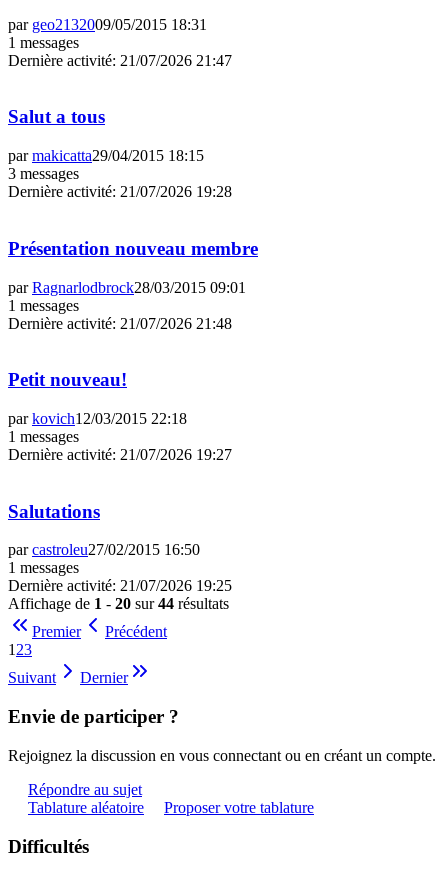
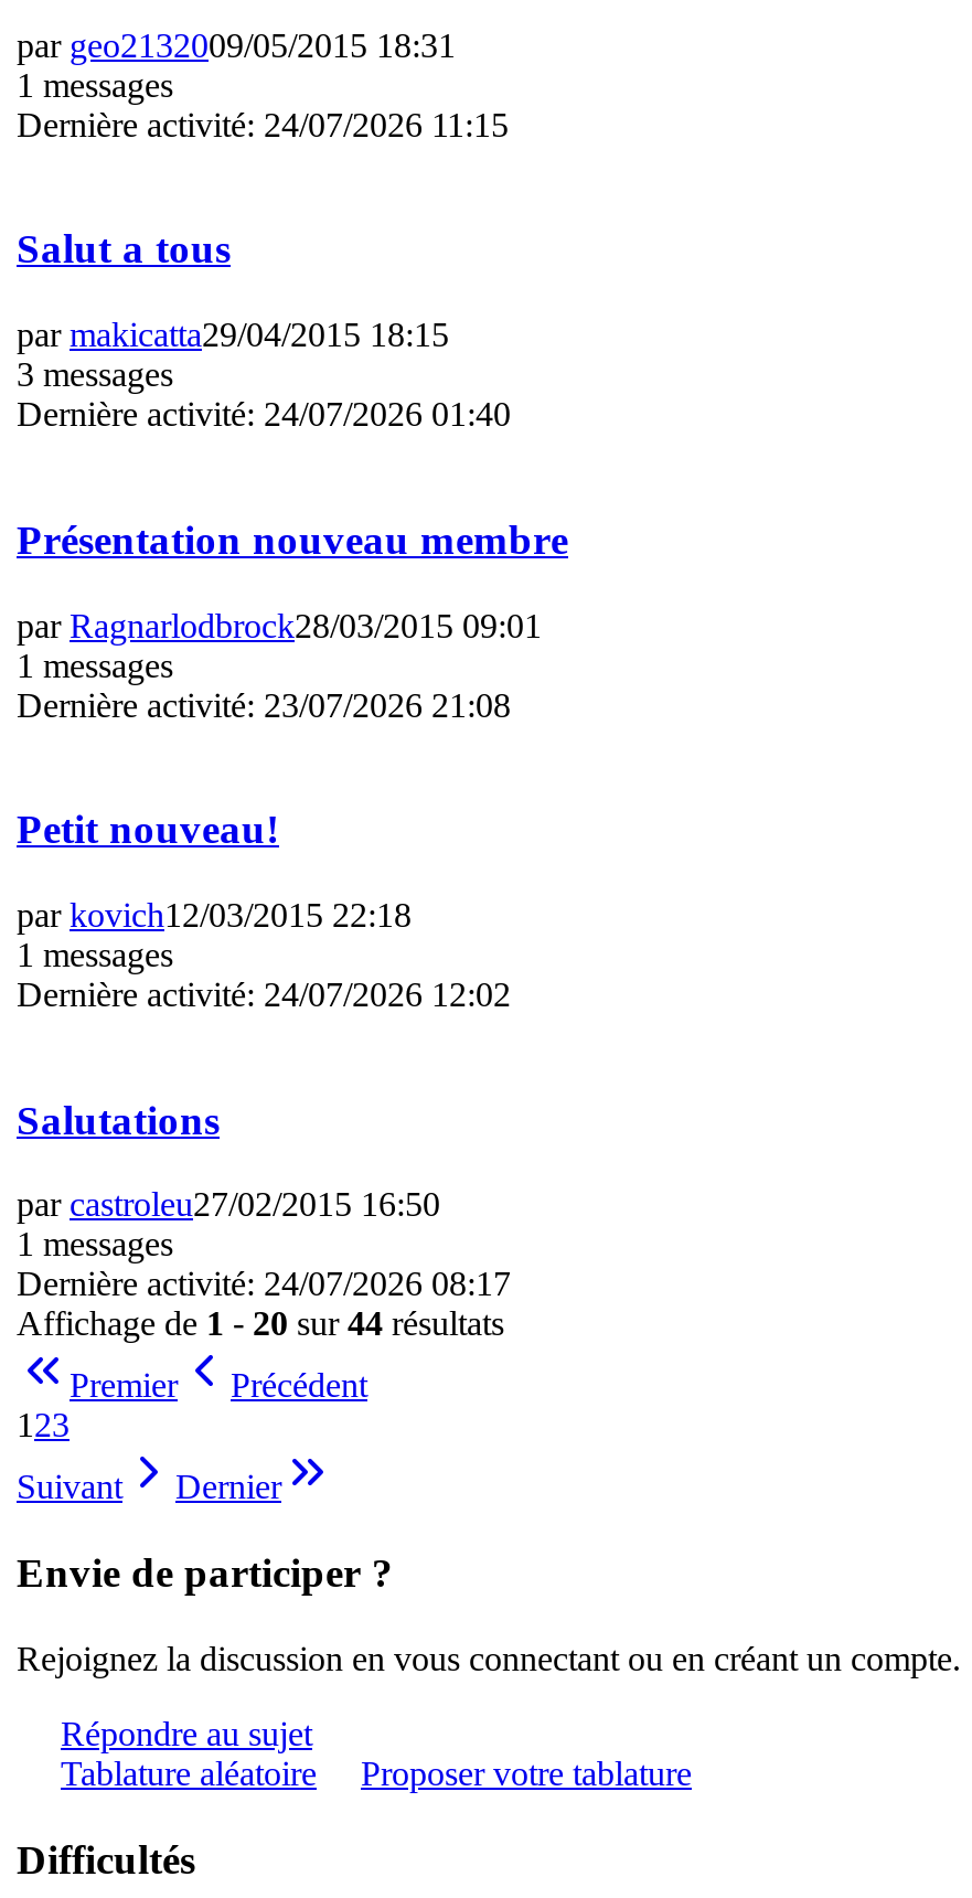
[8,52,232,69] Dernière activité: 21/07/2026 21:47 -> [17,105,509,143] Dernière activité: 24/07/2026 11:15
[8,183,232,200] Dernière activité: 21/07/2026 19:28 -> [17,395,511,433] Dernière activité: 24/07/2026 01:40
[8,315,232,332] Dernière activité: 21/07/2026 21:48 -> [17,685,511,723] Dernière activité: 23/07/2026 21:08
[8,446,232,463] Dernière activité: 21/07/2026 19:27 -> [17,975,511,1013] Dernière activité: 24/07/2026 12:02
[8,577,232,594] Dernière activité: 21/07/2026 19:25 -> [17,1265,511,1303] Dernière activité: 24/07/2026 08:17

